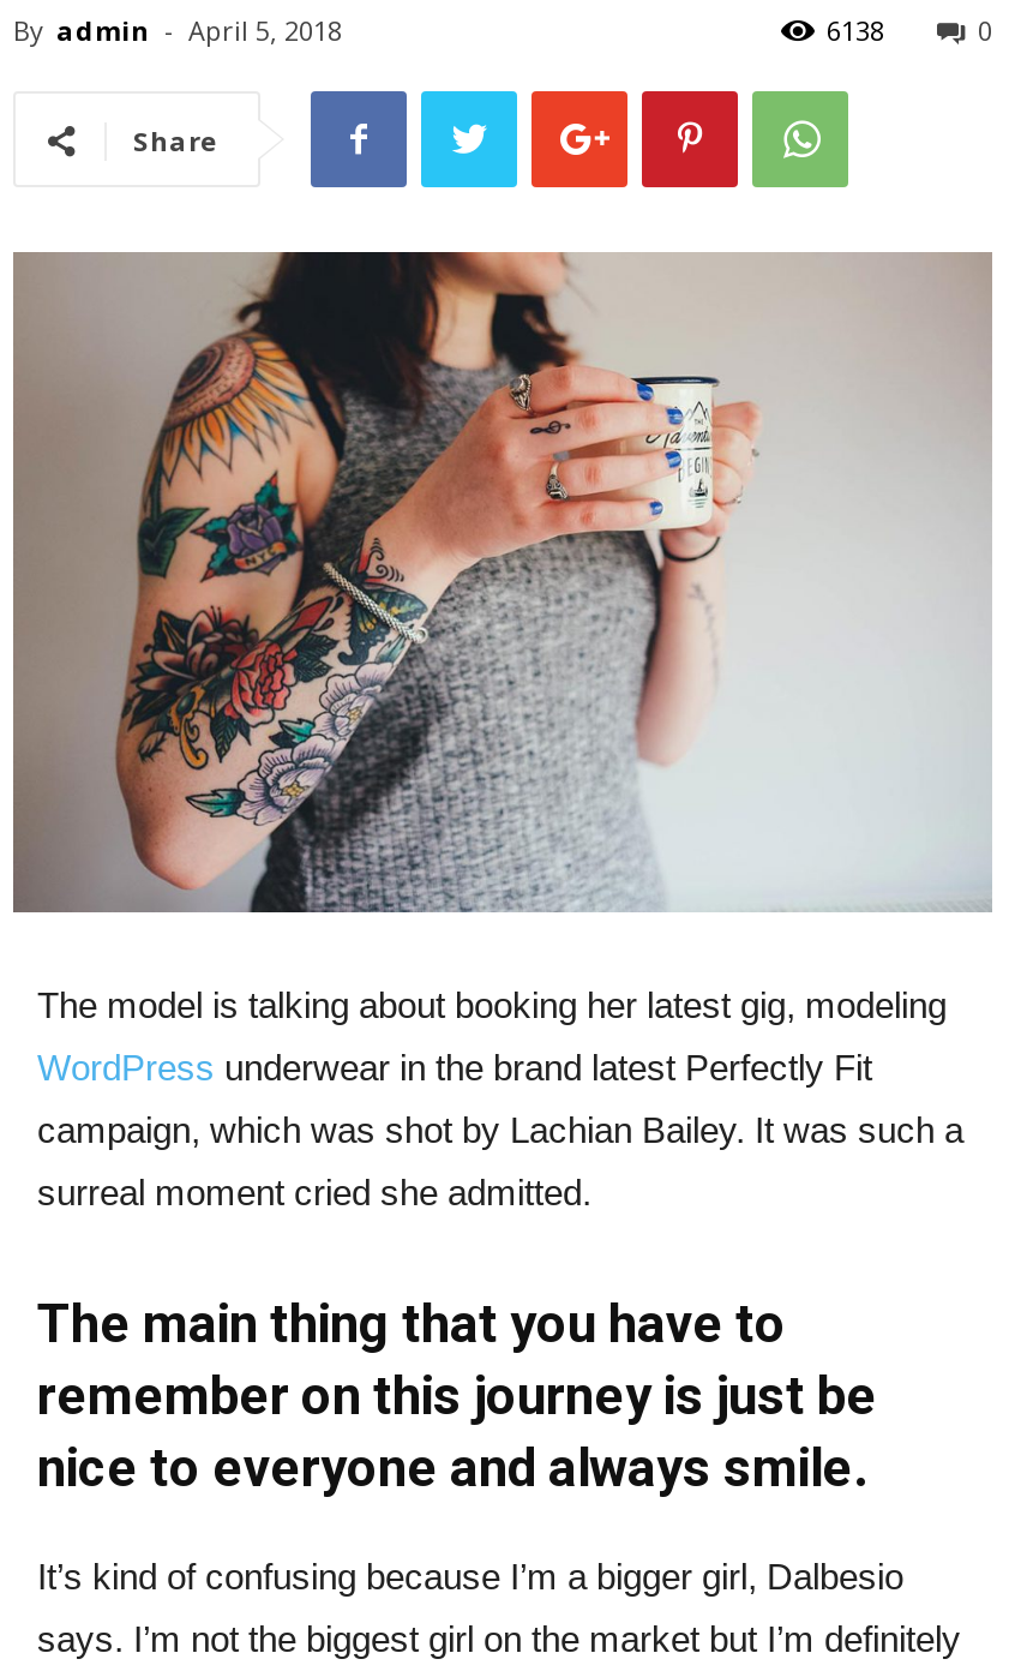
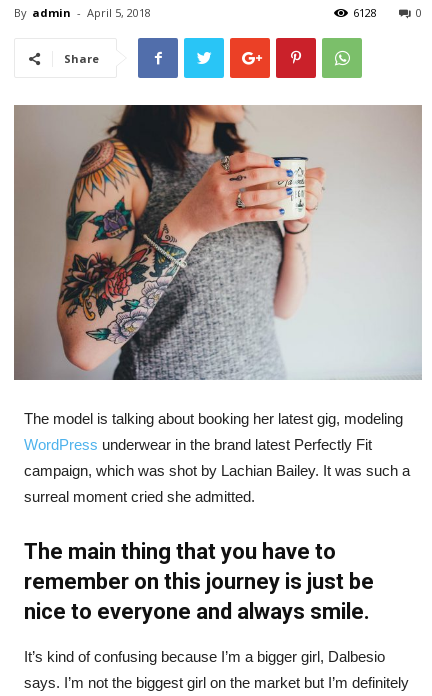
[827,12,884,48] 6138 -> [353,5,377,20] 6128

